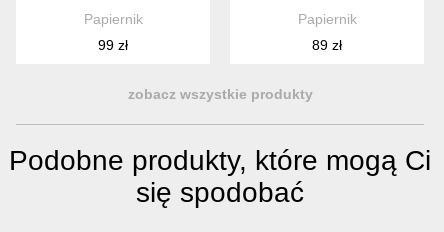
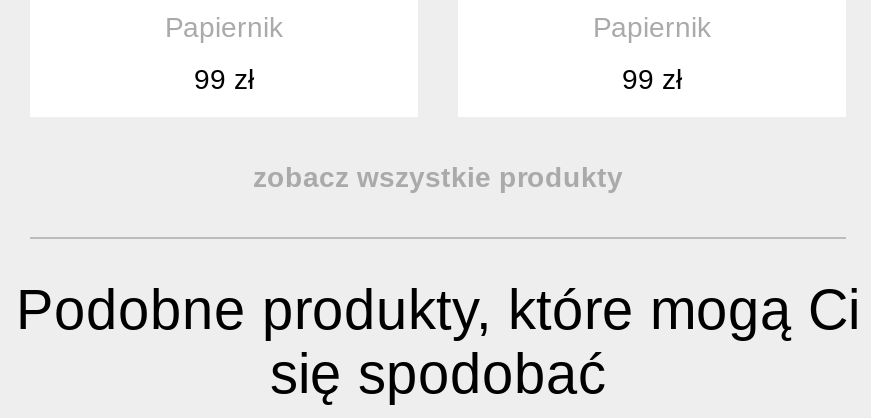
[312,36,342,52] 89 zł -> [622,62,682,94] 99 zł

